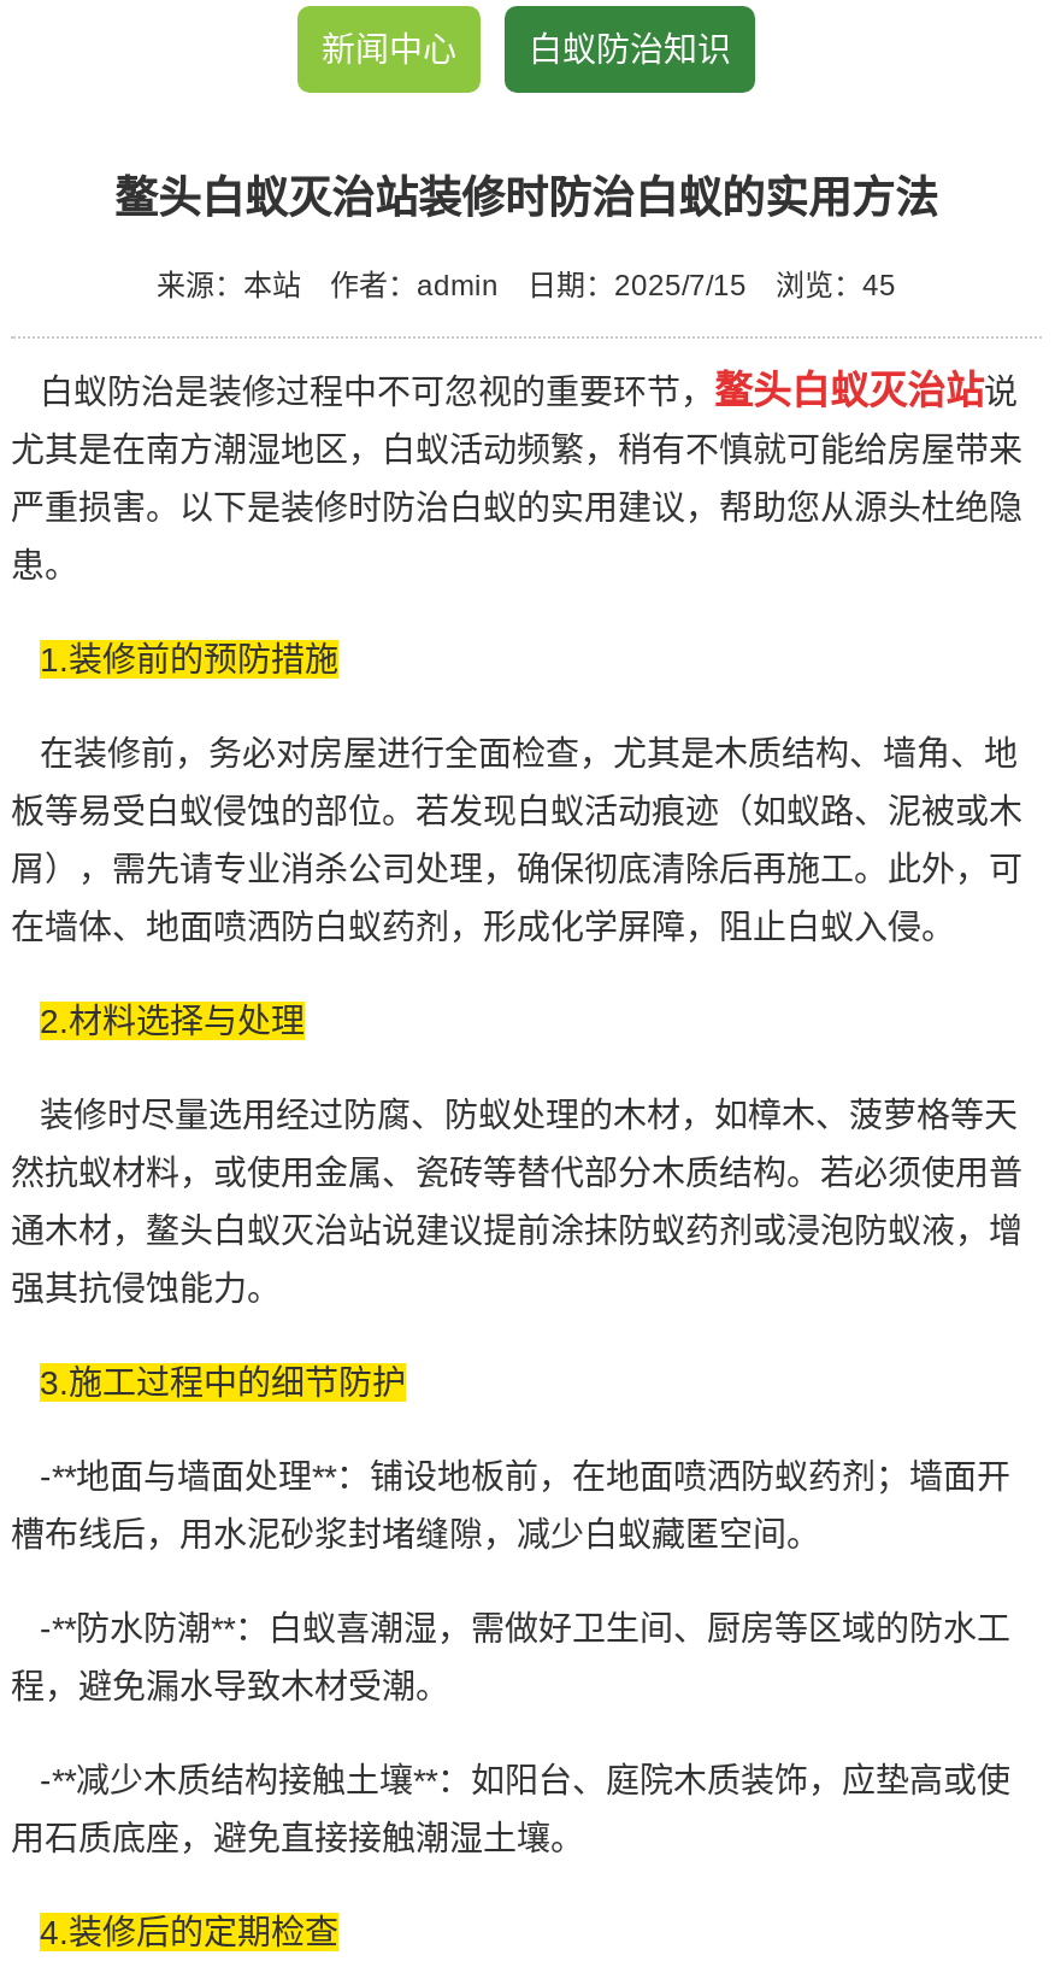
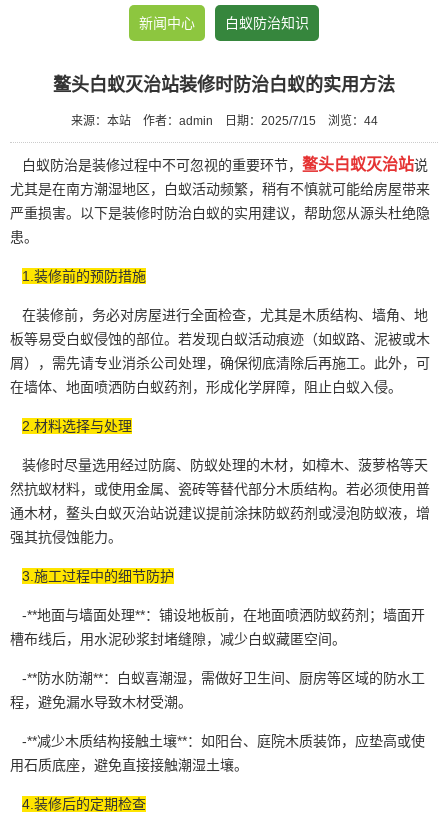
[157,268,896,302] 来源：本站 作者：admin 日期：2025/7/15 浏览：45 -> [70,114,377,128] 来源：本站 作者：admin 日期：2025/7/15 浏览：44

